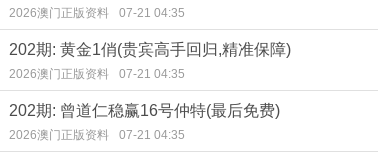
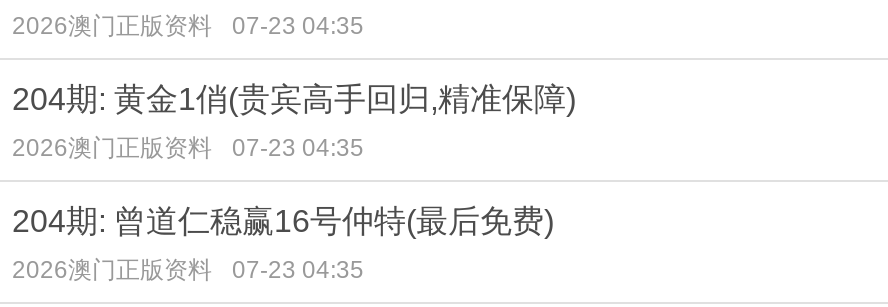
[9,6,185,20] 2026澳门正版资料 07-21 04:35 -> [12,12,364,40] 2026澳门正版资料 07-23 04:35
[9,41,291,58] 202期: 黄金1俏(贵宾高手回归,精准保障) -> [12,82,576,116] 204期: 黄金1俏(贵宾高手回归,精准保障)
[9,67,185,81] 2026澳门正版资料 07-21 04:35 -> [12,134,364,162] 2026澳门正版资料 07-23 04:35
[9,102,280,119] 202期: 曾道仁稳赢16号仲特(最后免费) -> [12,204,554,238] 204期: 曾道仁稳赢16号仲特(最后免费)
[9,128,185,142] 2026澳门正版资料 07-21 04:35 -> [12,256,364,284] 2026澳门正版资料 07-23 04:35

